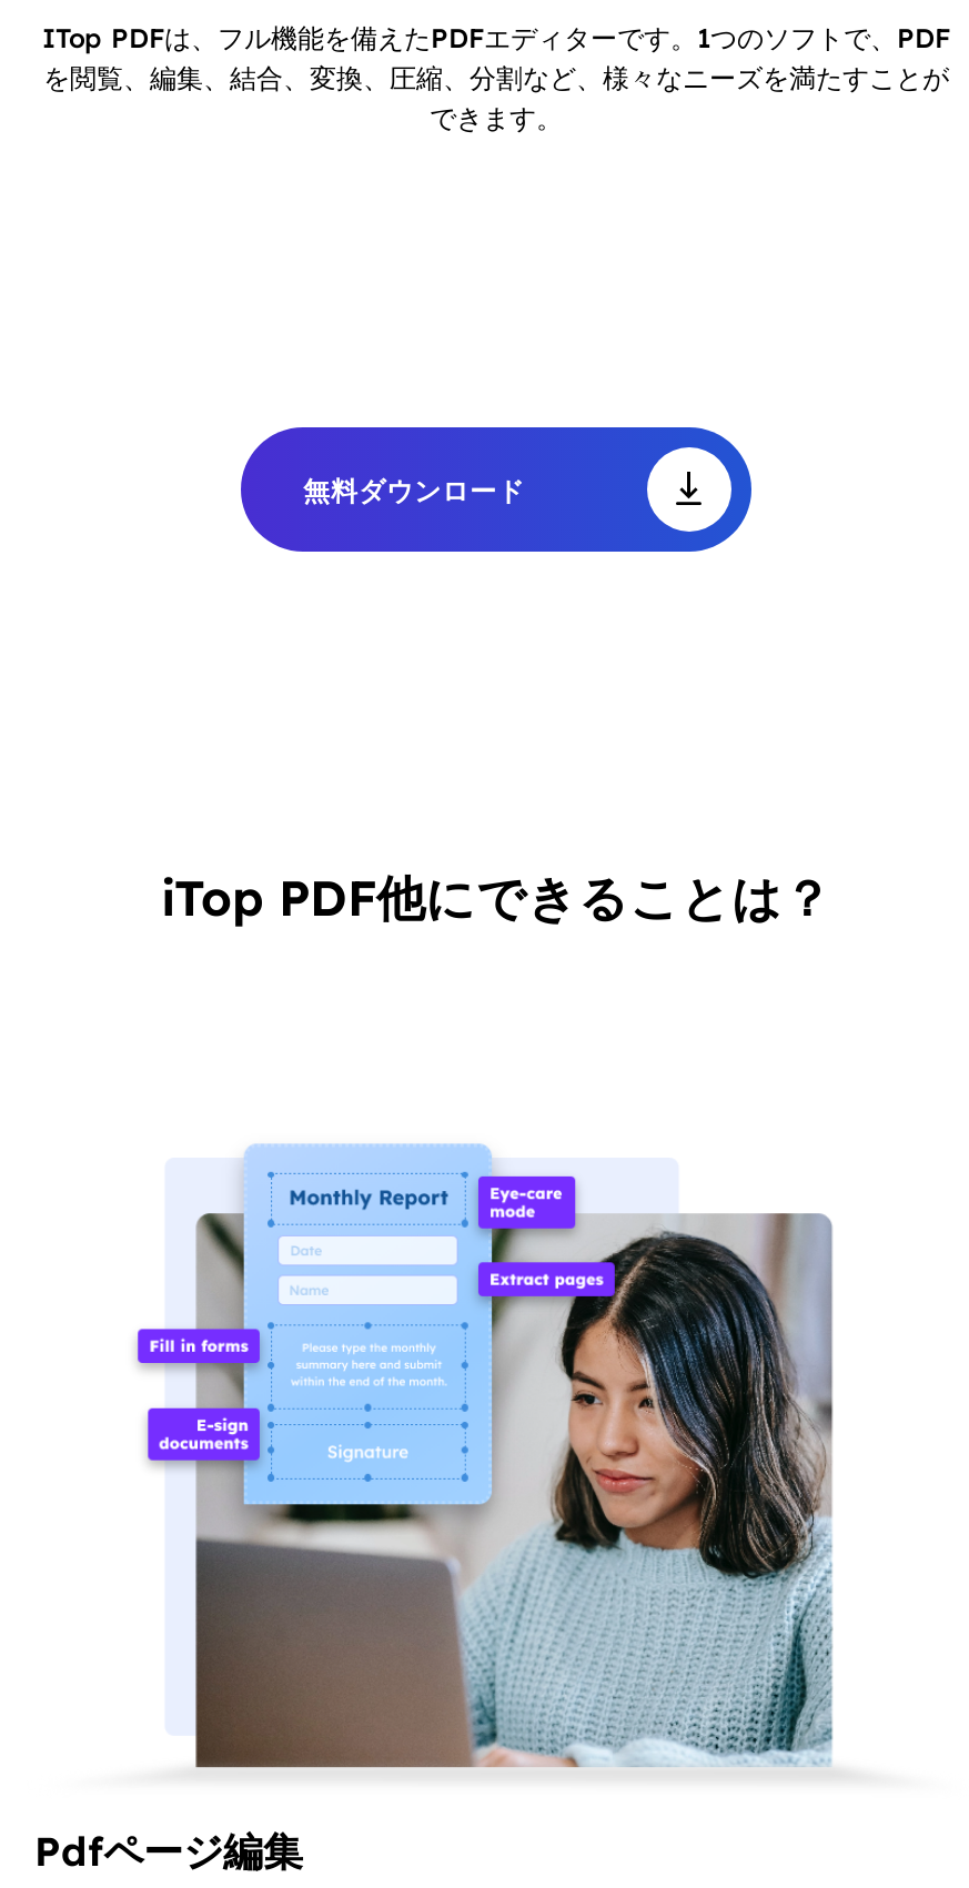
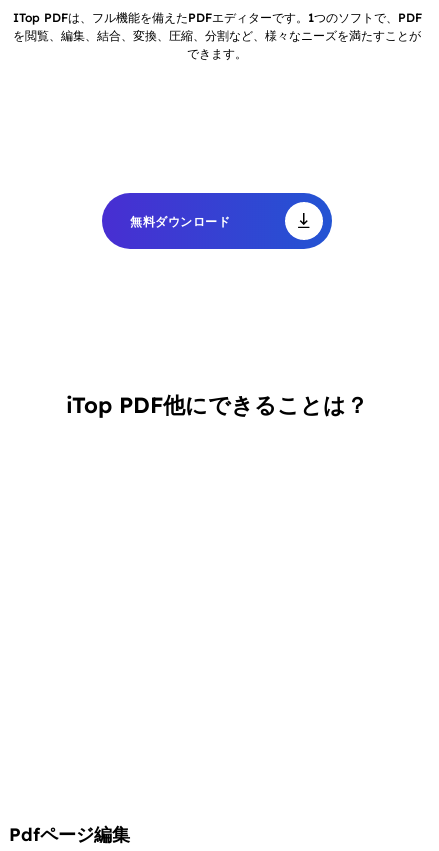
[134,1142,834,1775] [image] -> none

